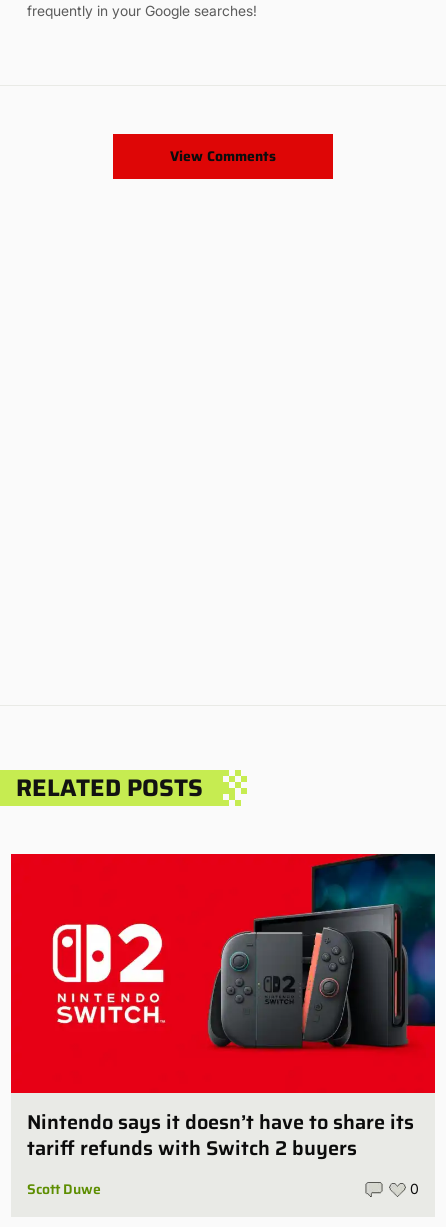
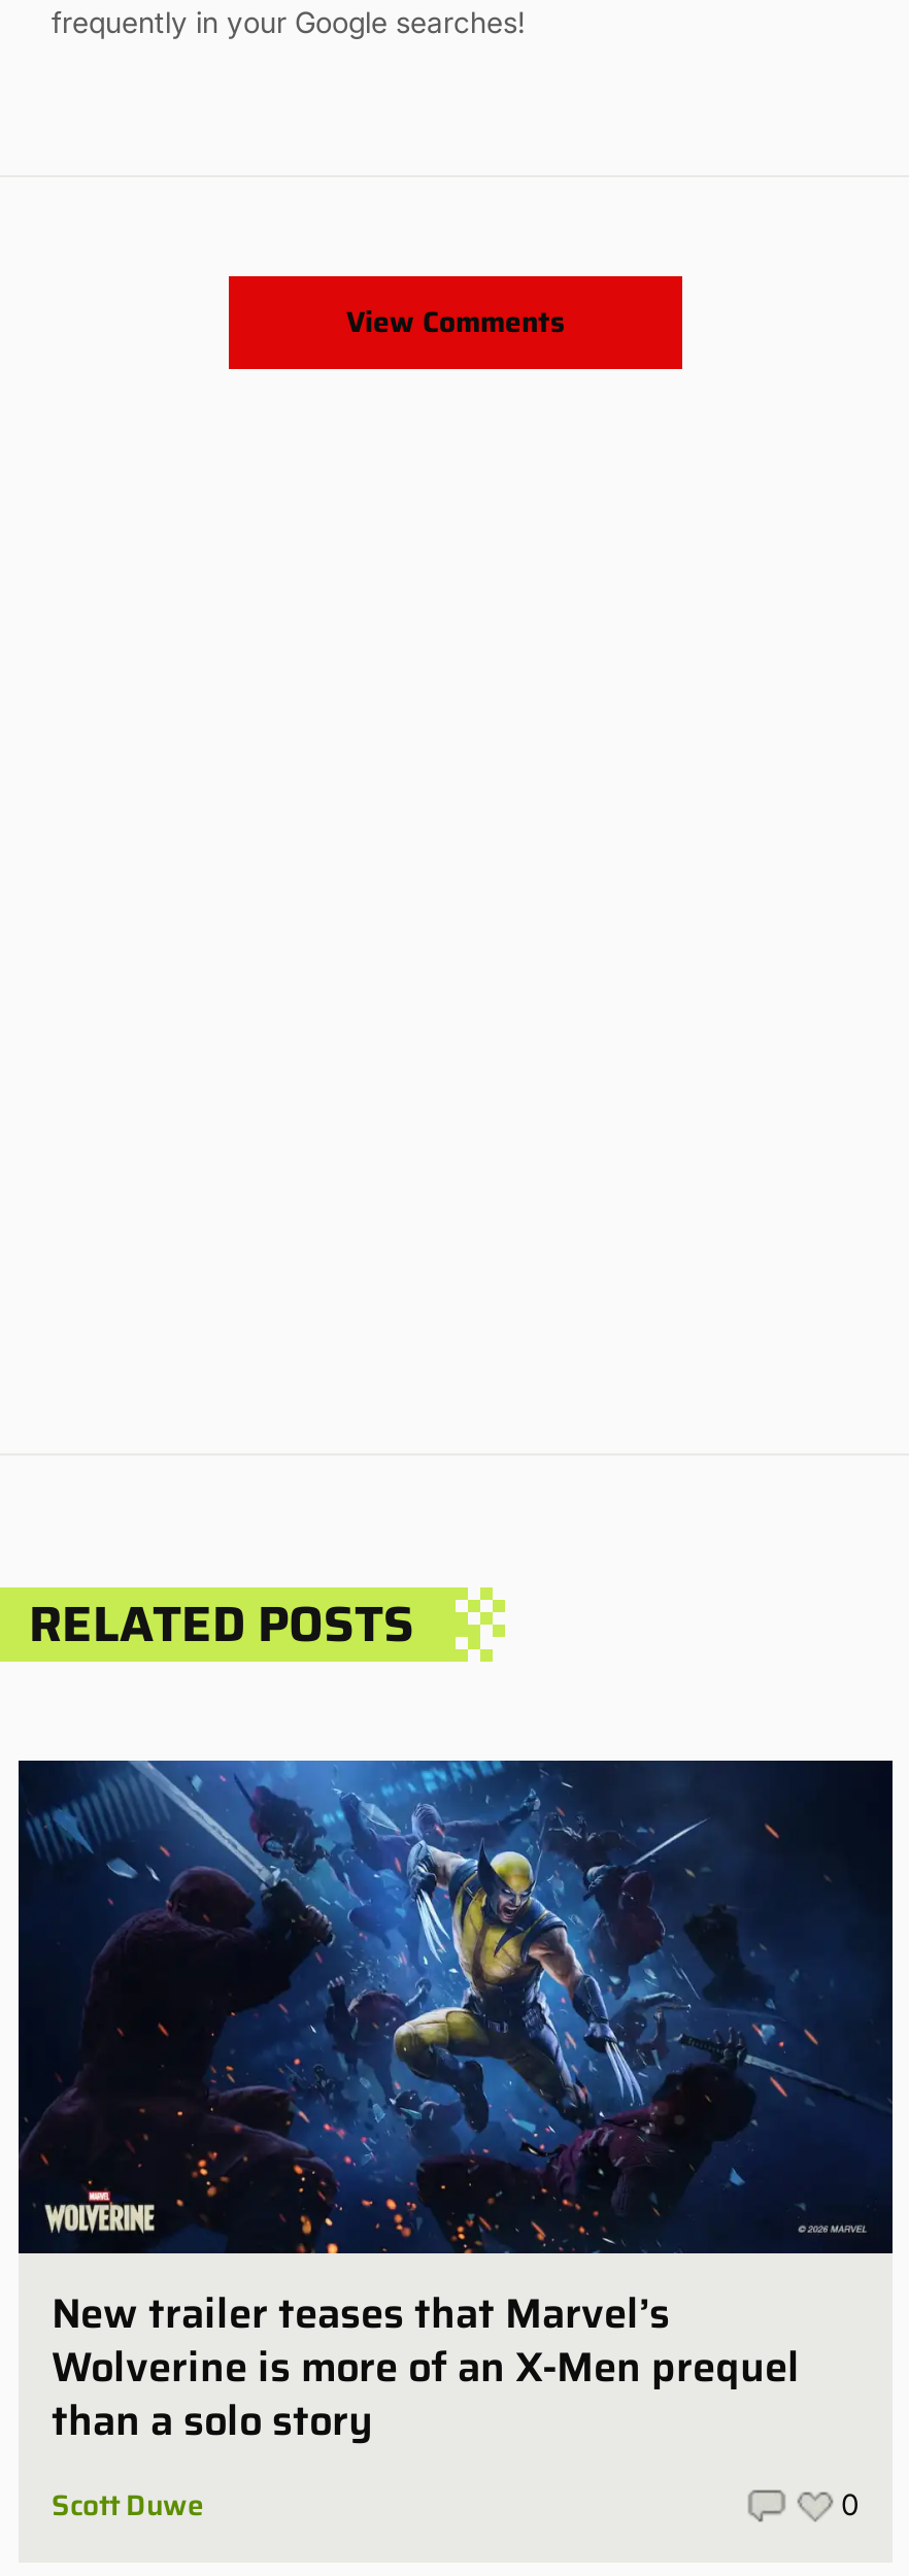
[10,853,436,1164] [image] | Nintendo says it doesn’t have to share its | tariff refunds with Switch 2 buyers -> [16,1759,895,2453] [image] | New trailer teases that Marvel’s | Wolverine is more of an X-Men prequel | than a solo story

